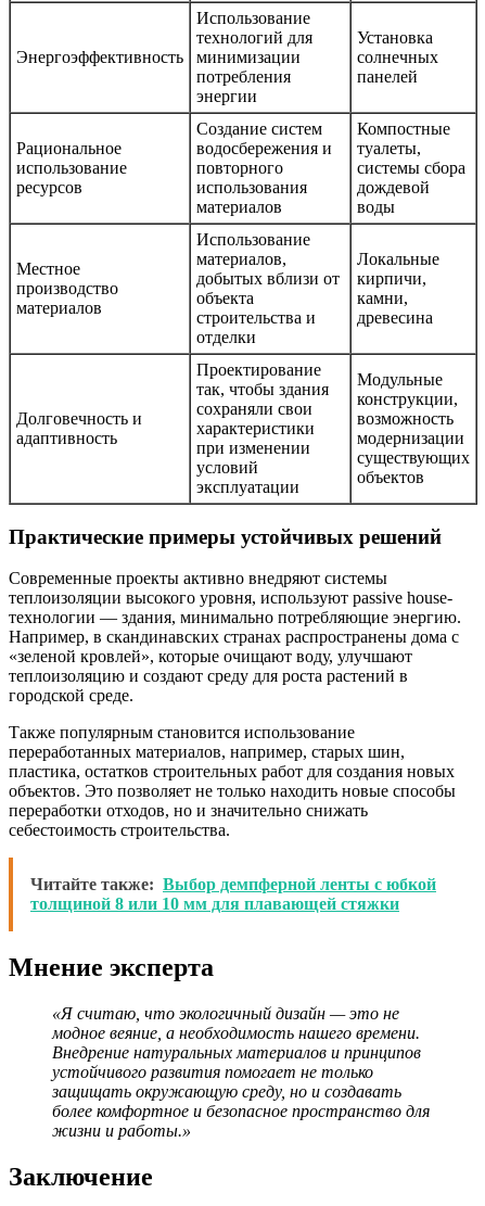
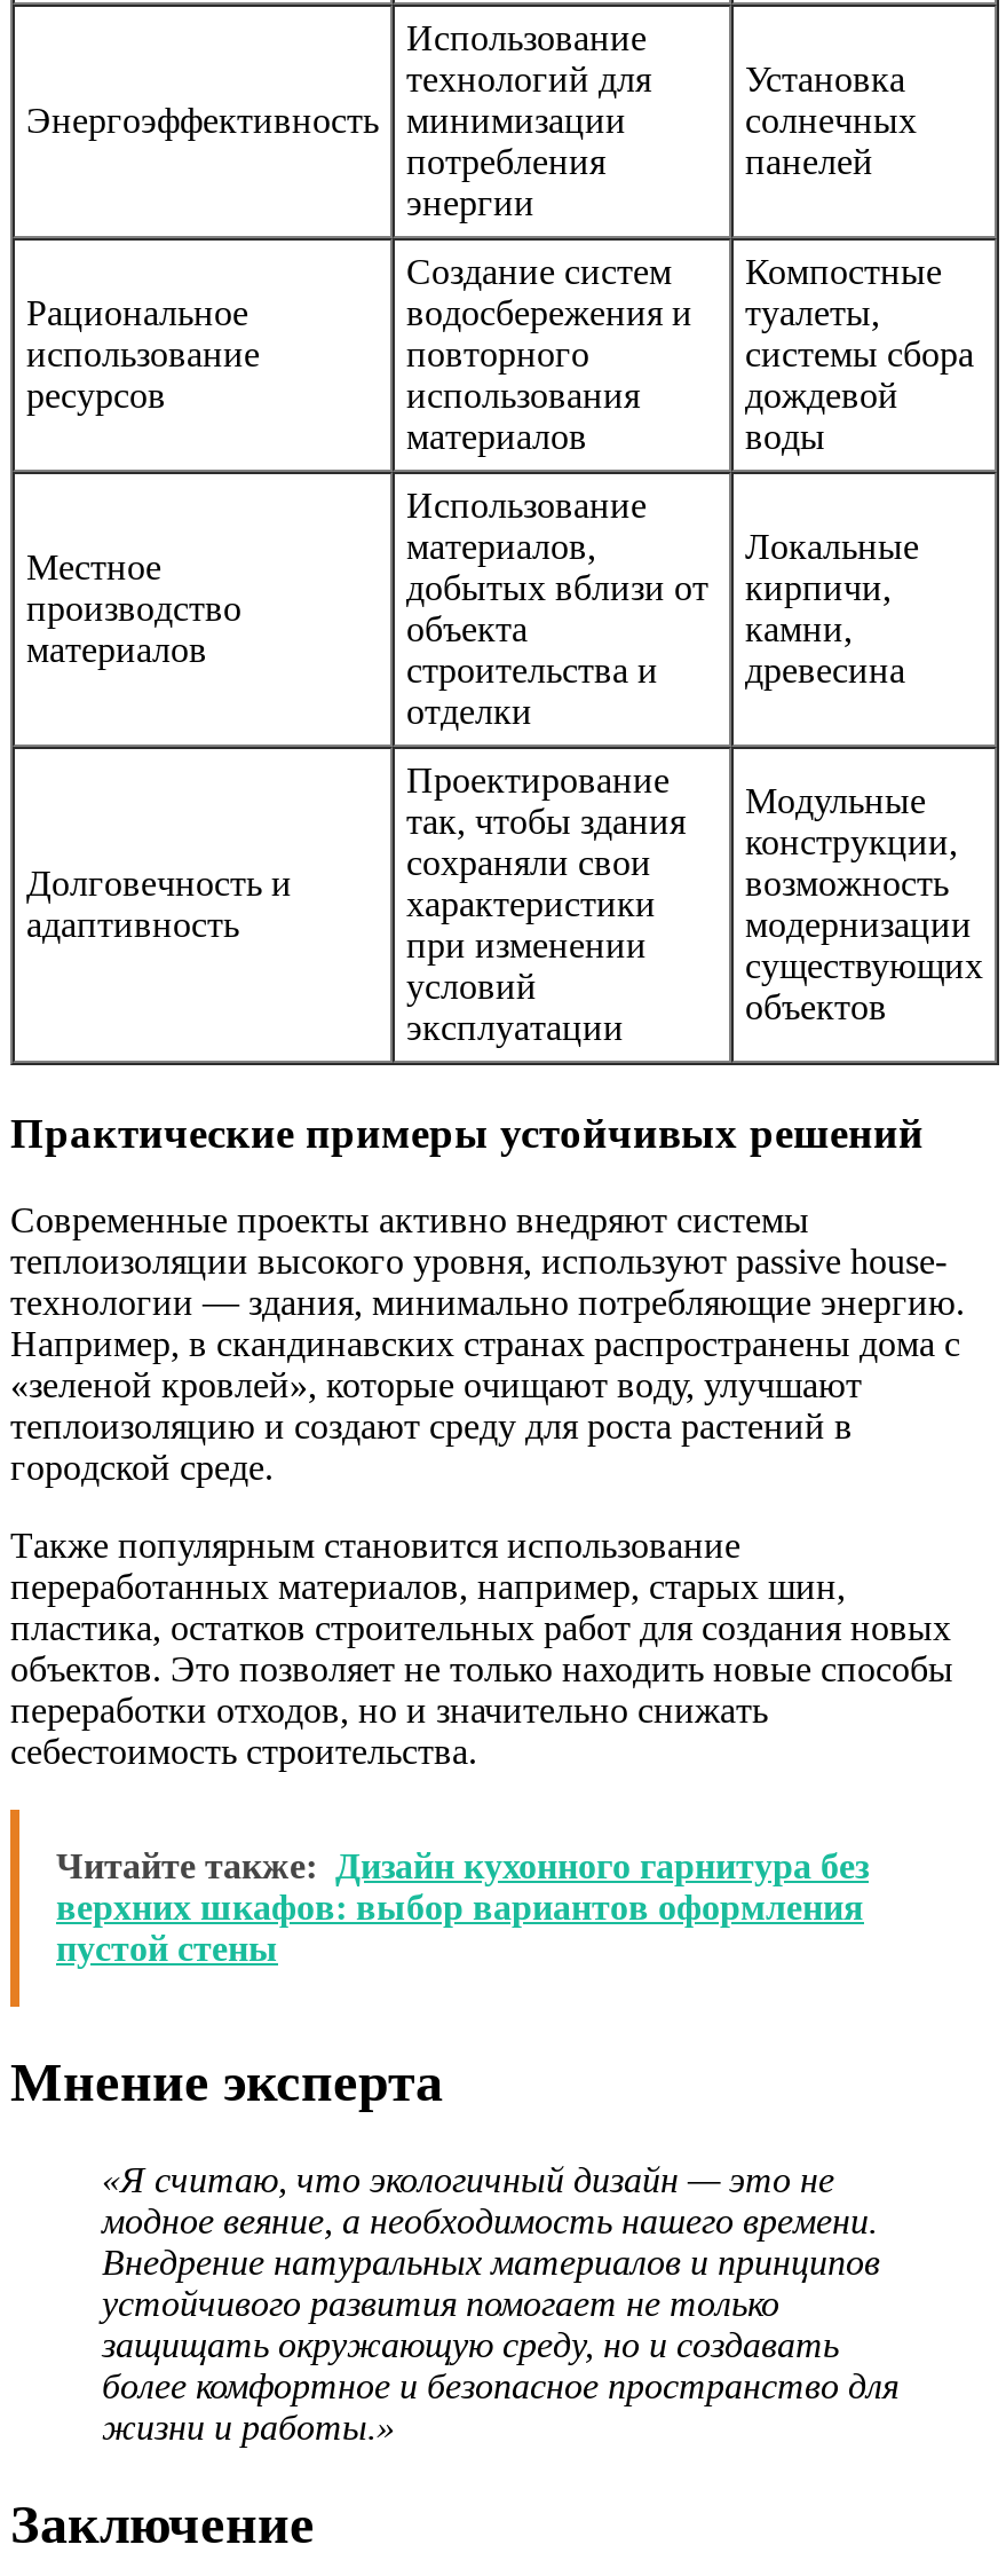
[30,875,436,913] Читайте также: Выбор демпферной ленты с юбкой | толщиной 8 или 10 мм для плавающей стяжки -> [56,1847,869,1968] Читайте также: Дизайн кухонного гарнитура без | верхних шкафов: выбор вариантов оформления | пустой стены

